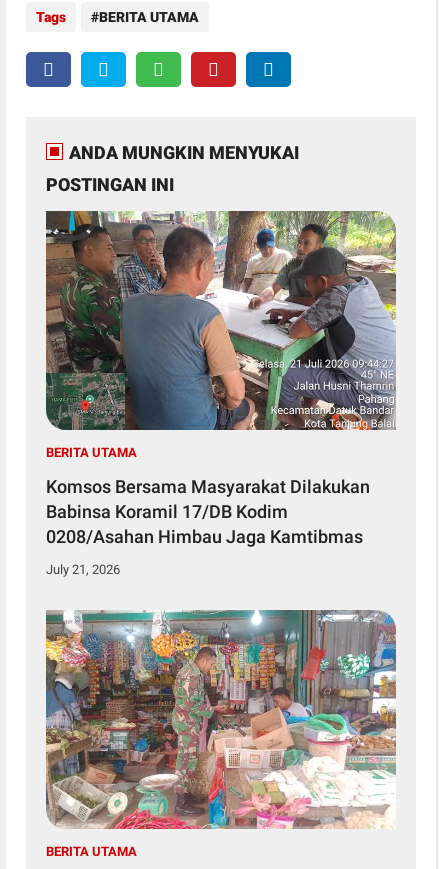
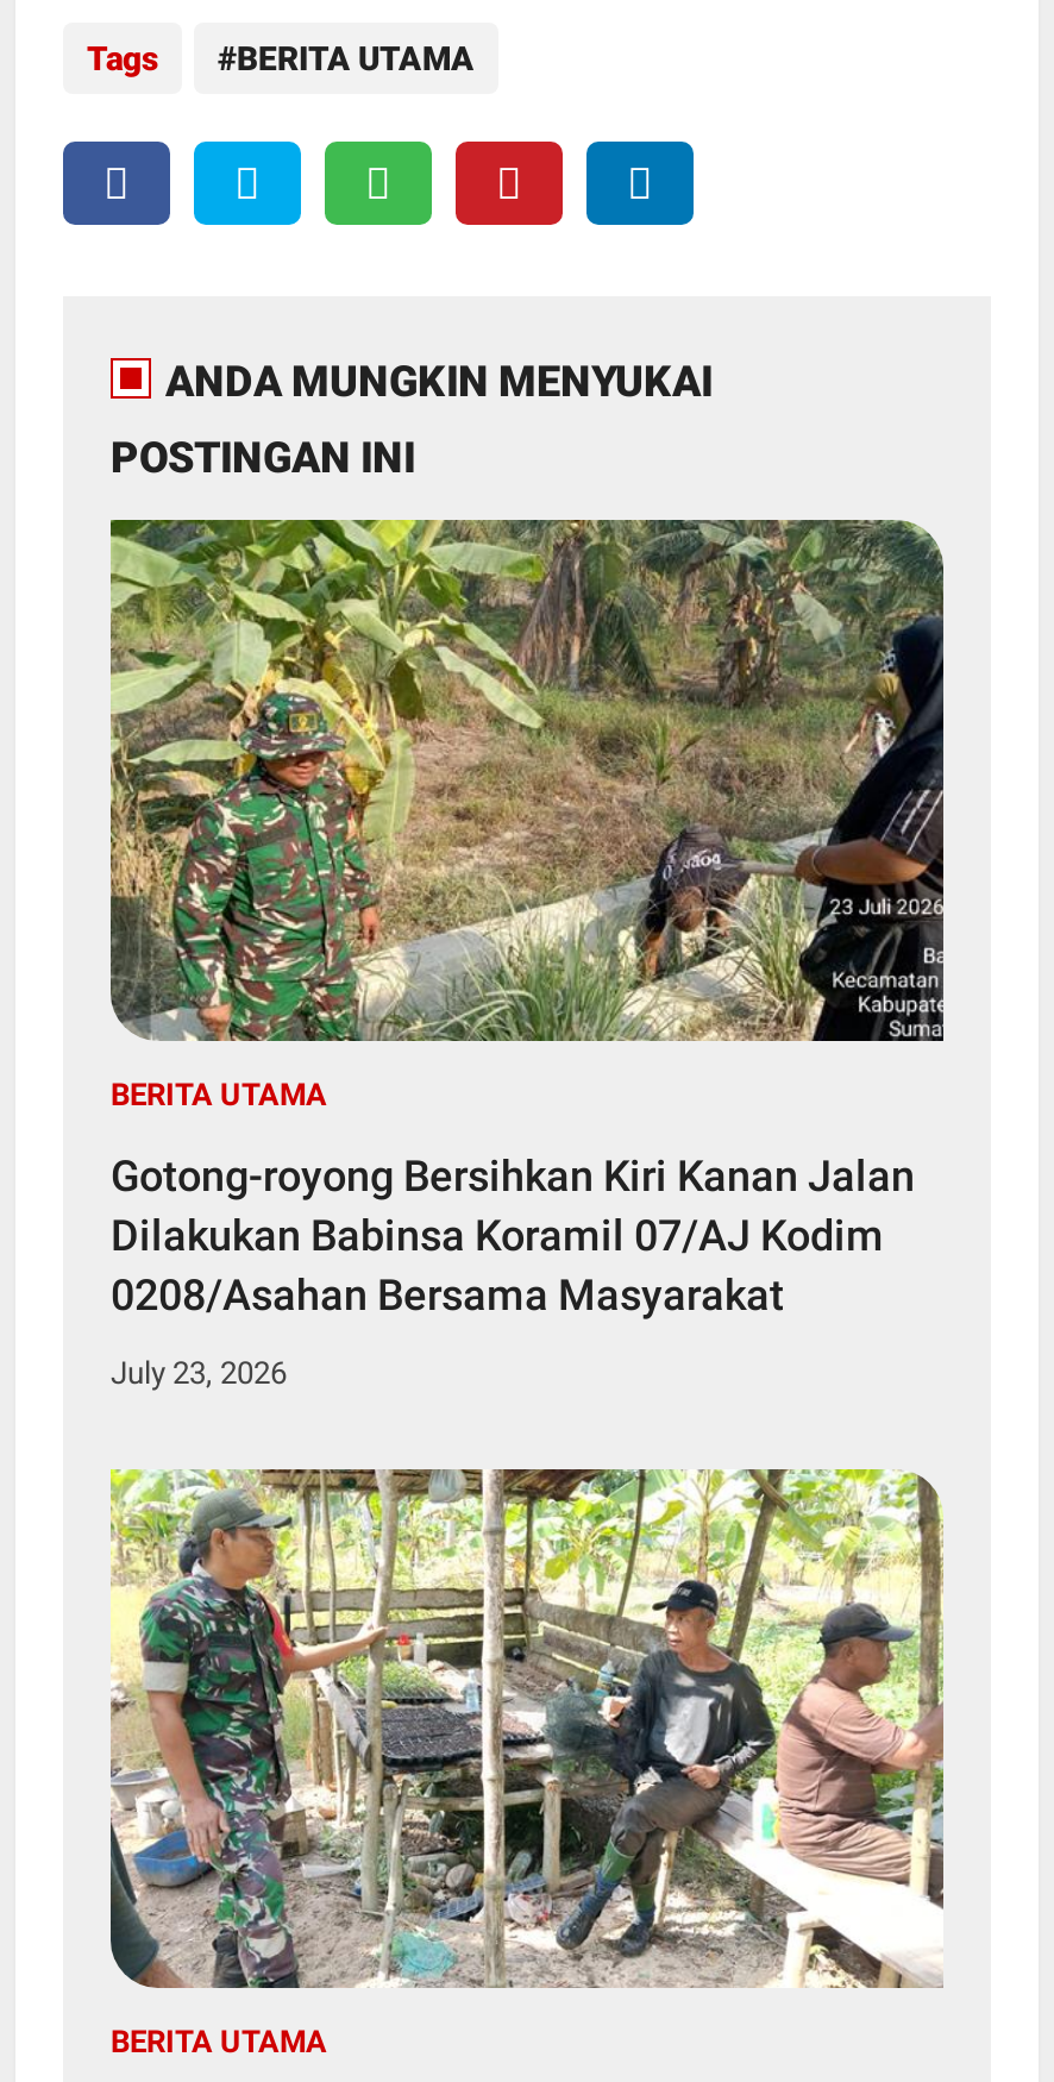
[45,210,397,431] [image] -> [111,516,946,1045] [image]
[46,476,370,547] Komsos Bersama Masyarakat Dilakukan | Babinsa Koramil 17/DB Kodim | 0208/Asahan Himbau Jaga Kamtibmas -> [111,1149,915,1318] Gotong-royong Bersihkan Kiri Kanan Jalan | Dilakukan Babinsa Koramil 07/AJ Kodim | 0208/Asahan Bersama Masyarakat
[46,562,120,577] July 21, 2026 -> [111,1354,287,1390] July 23, 2026
[45,609,397,830] [image] -> [108,1466,946,1989] [image]

